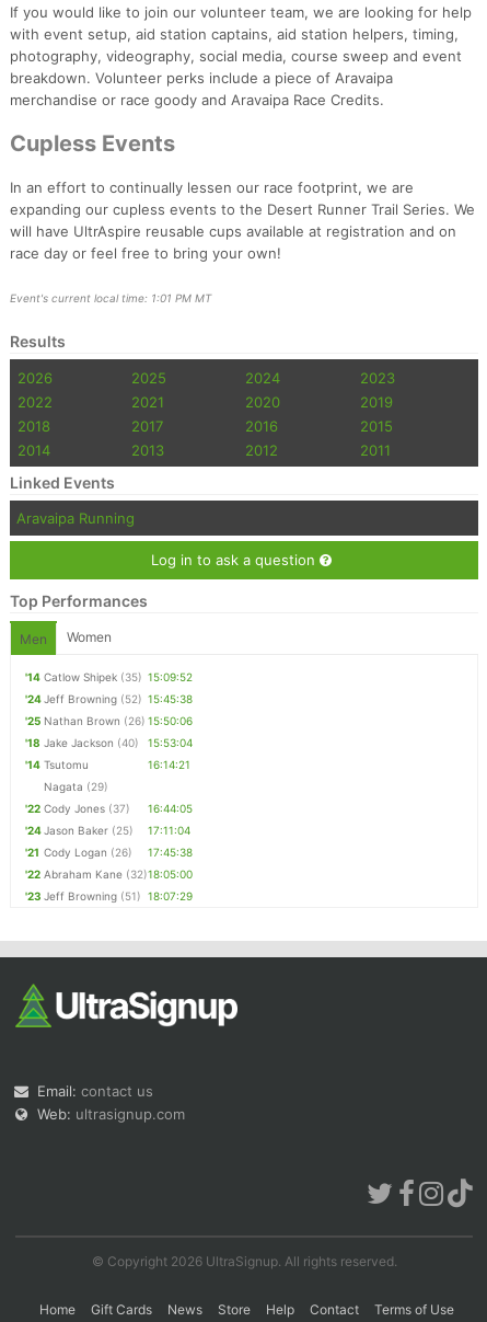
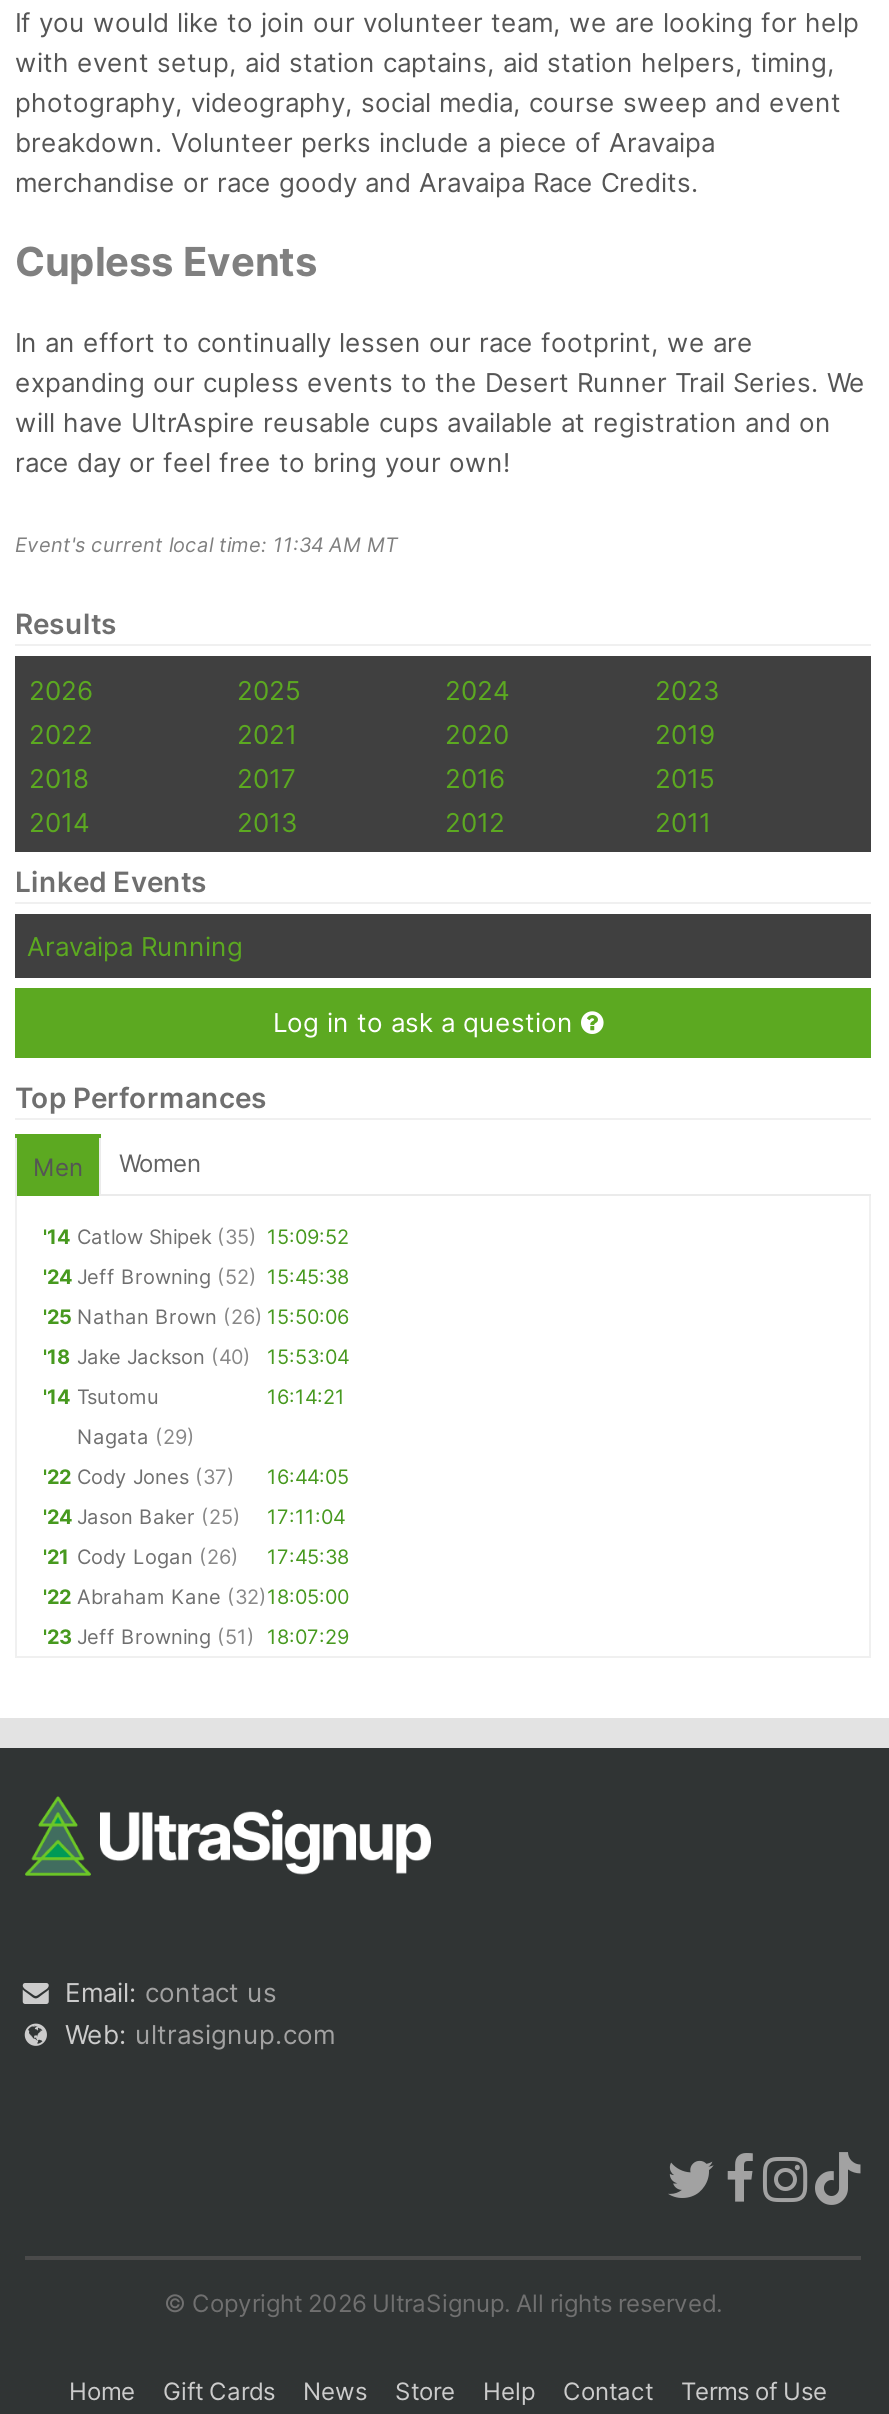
[10,292,211,305] Event's current local time: 1:01 PM MT -> [15,532,397,556] Event's current local time: 11:34 AM MT

